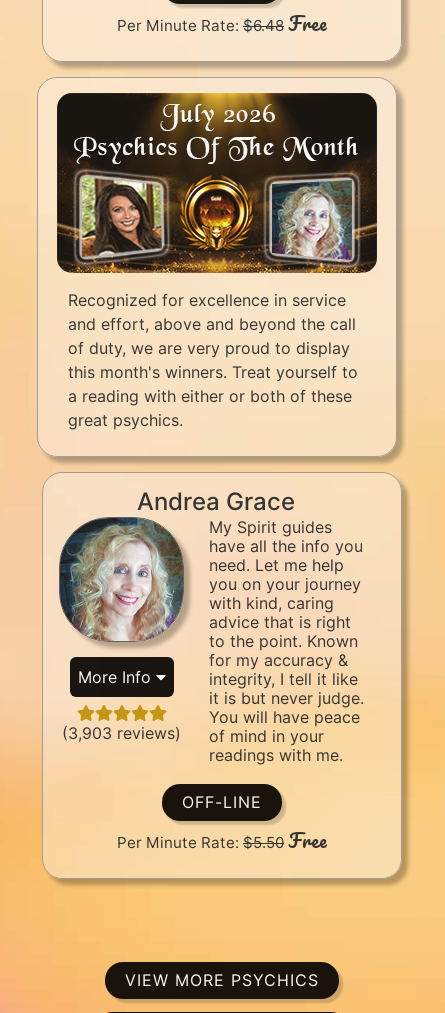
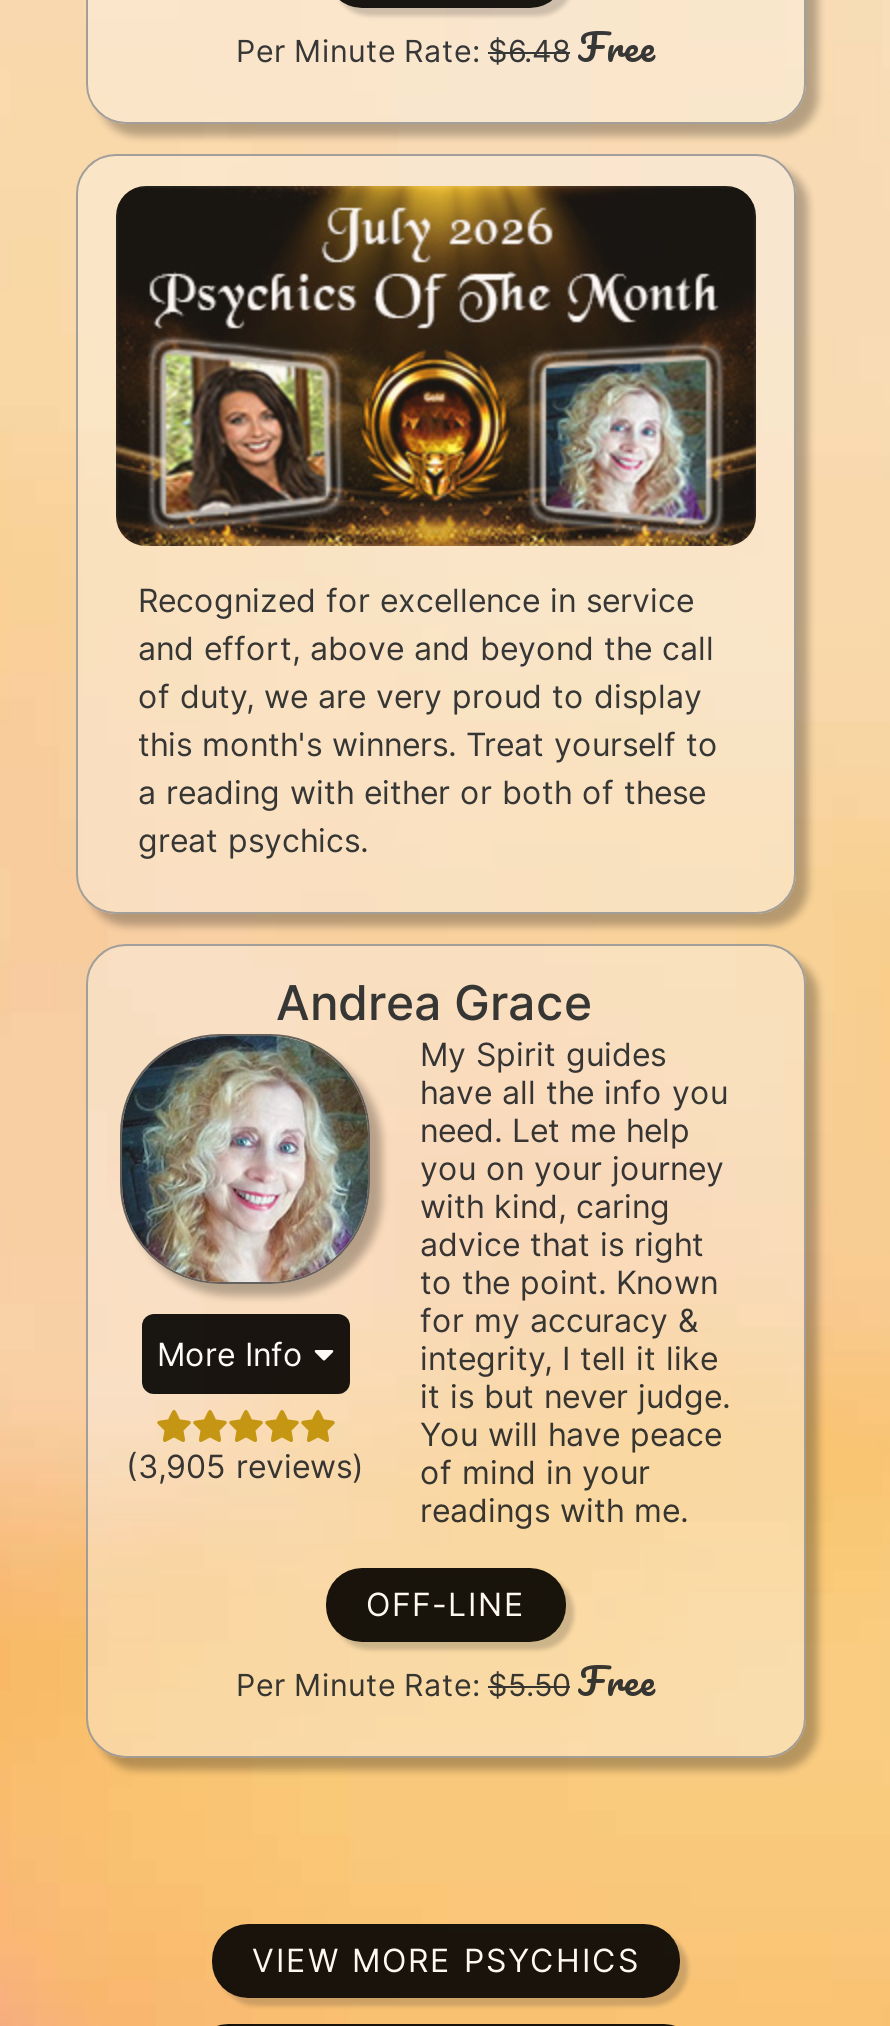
[62,723,324,746] (3,903 reviews) of mind in your -> [126,1447,650,1493] (3,905 reviews) of mind in your

